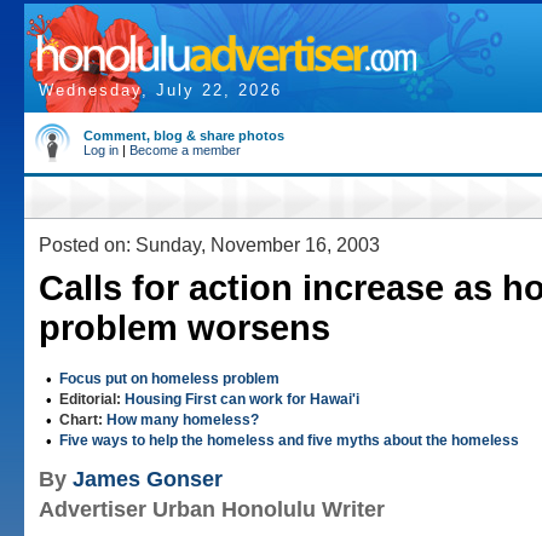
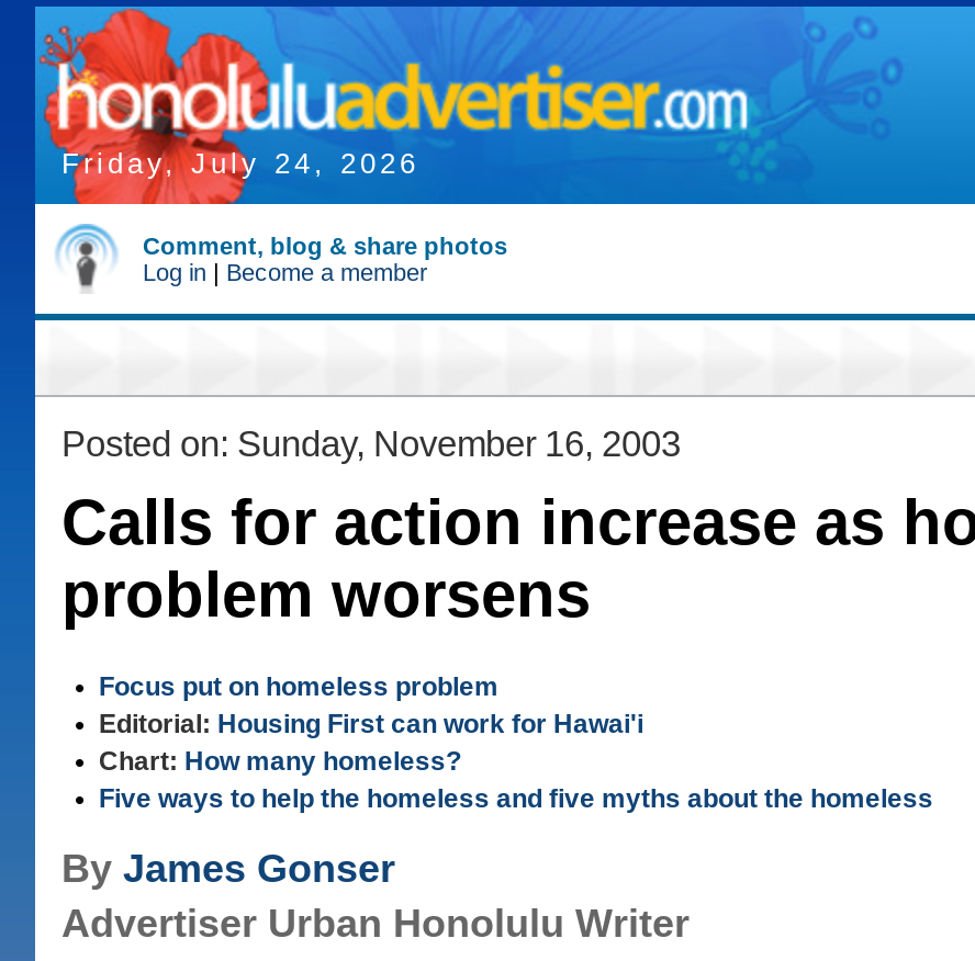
[39,81,282,99] Wednesday, July 22, 2026 -> [61,147,419,180] Friday, July 24, 2026

